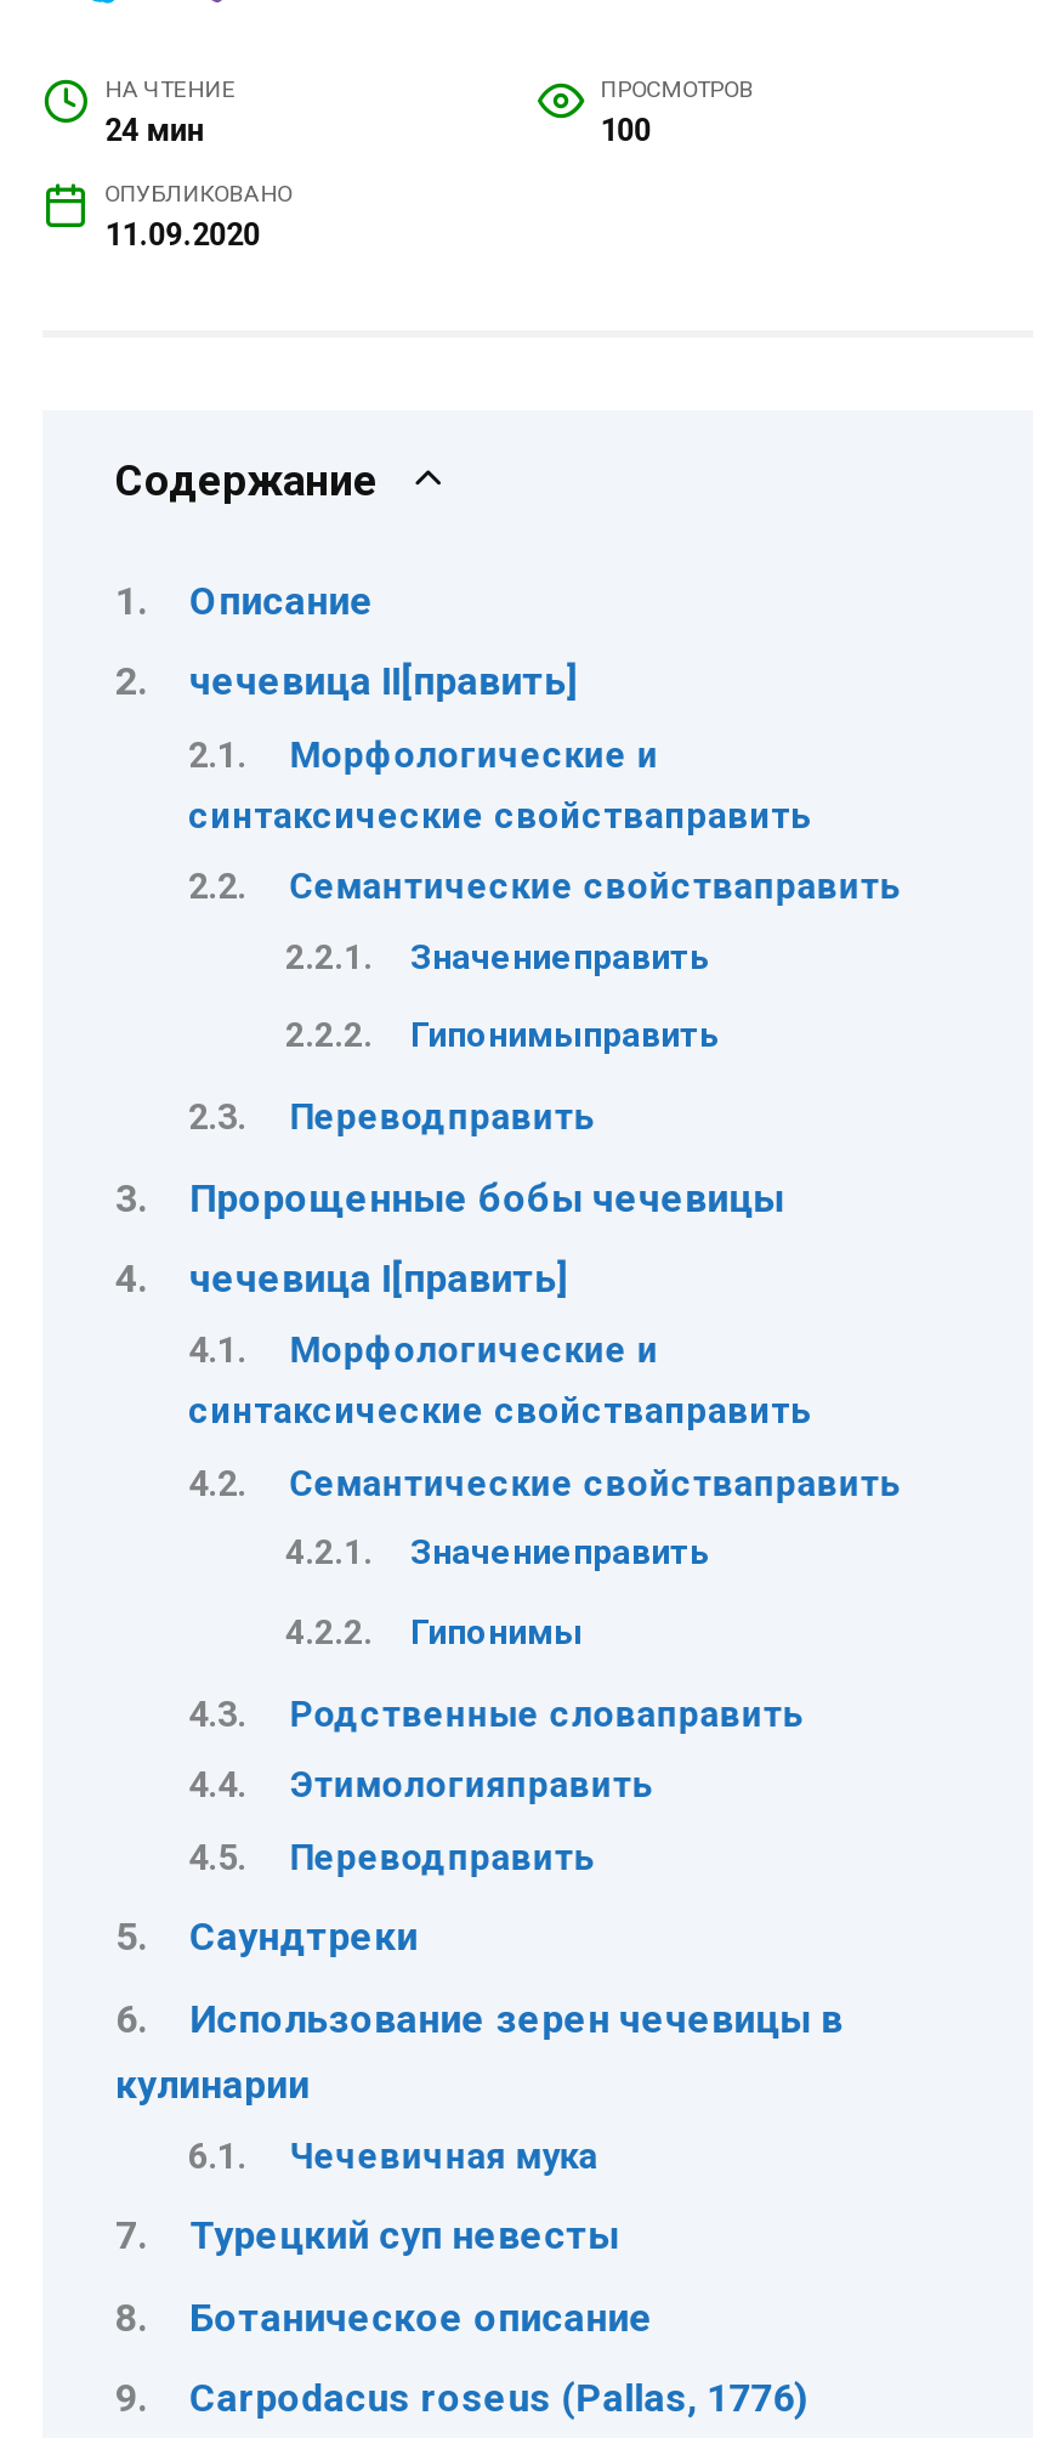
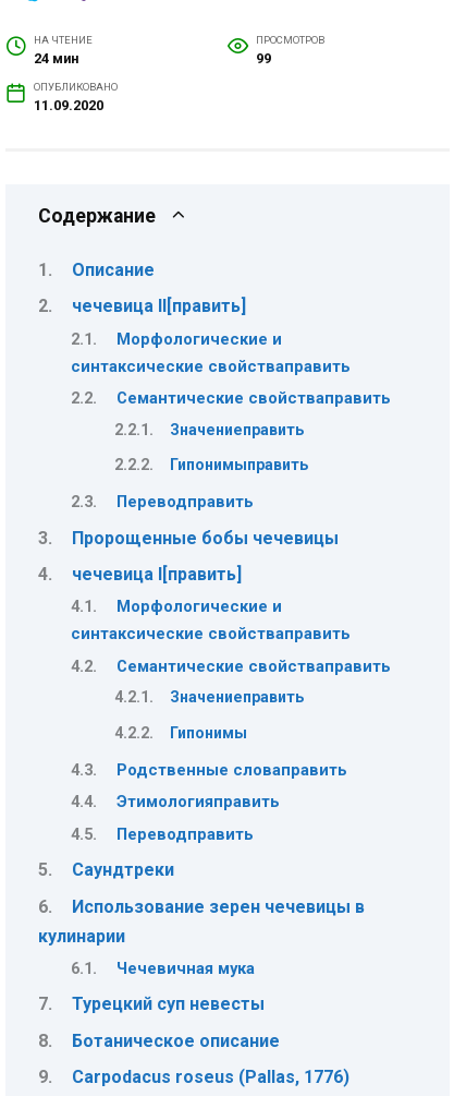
[600,111,651,147] 100 -> [255,50,271,66] 99

